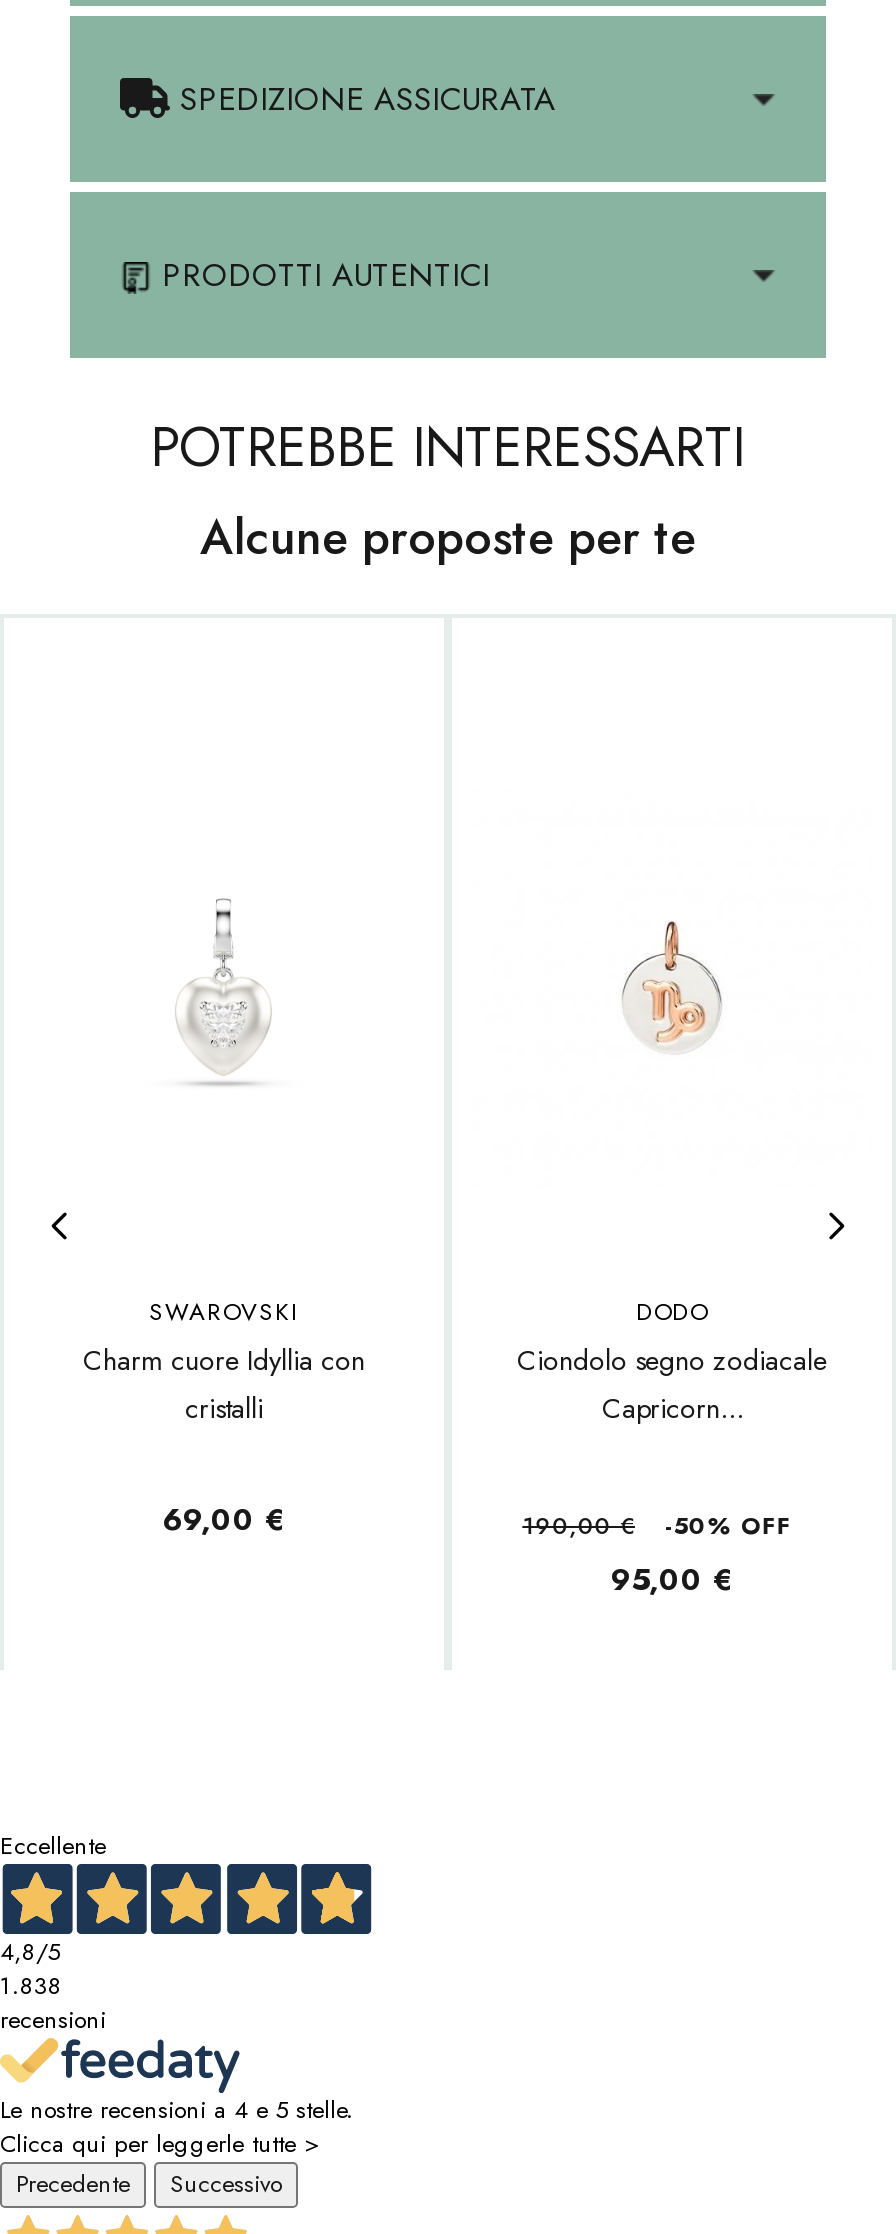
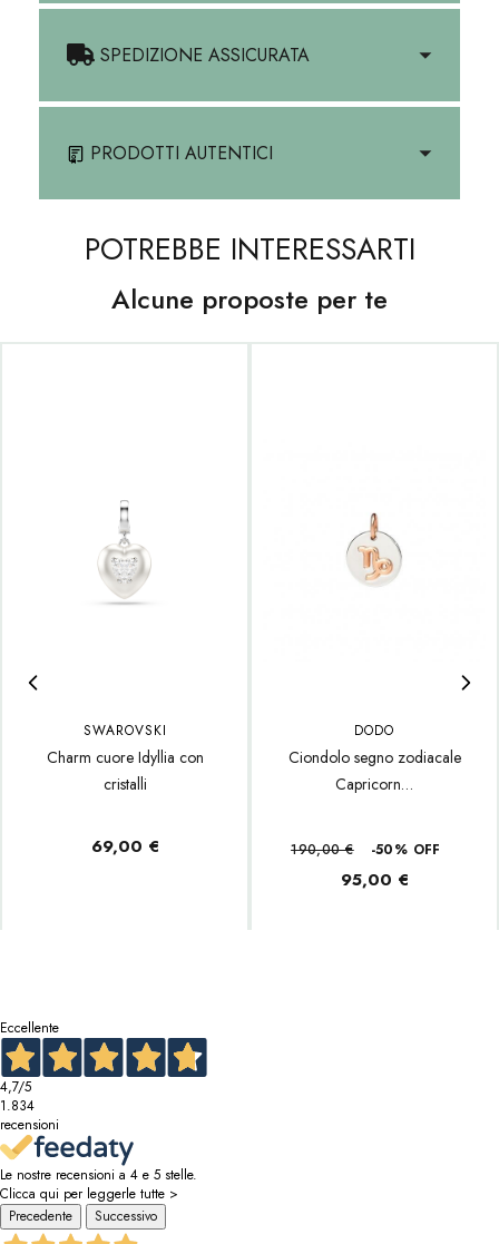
[0,1934,60,1970] 4,8/5 -> [0,1077,31,1097] 4,7/5
[0,1968,62,2004] 1.838 -> [0,1096,35,1116] 1.834

